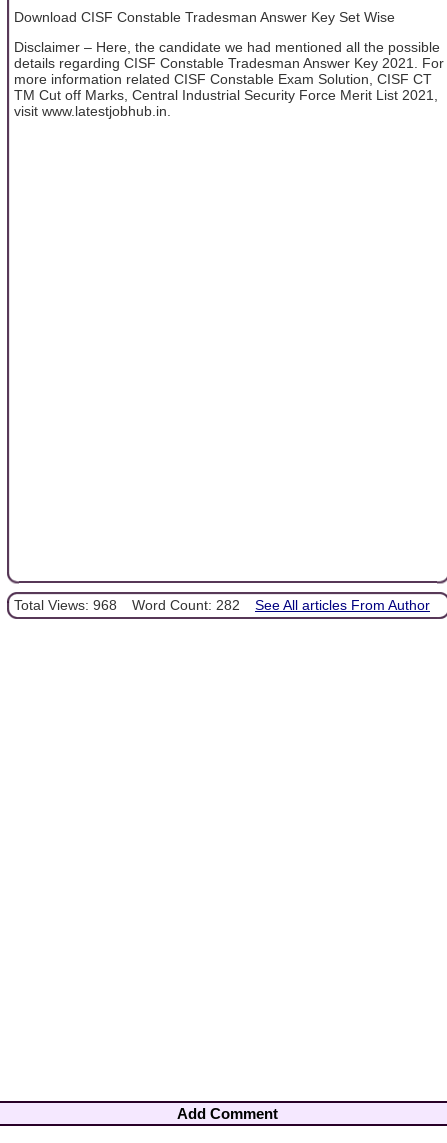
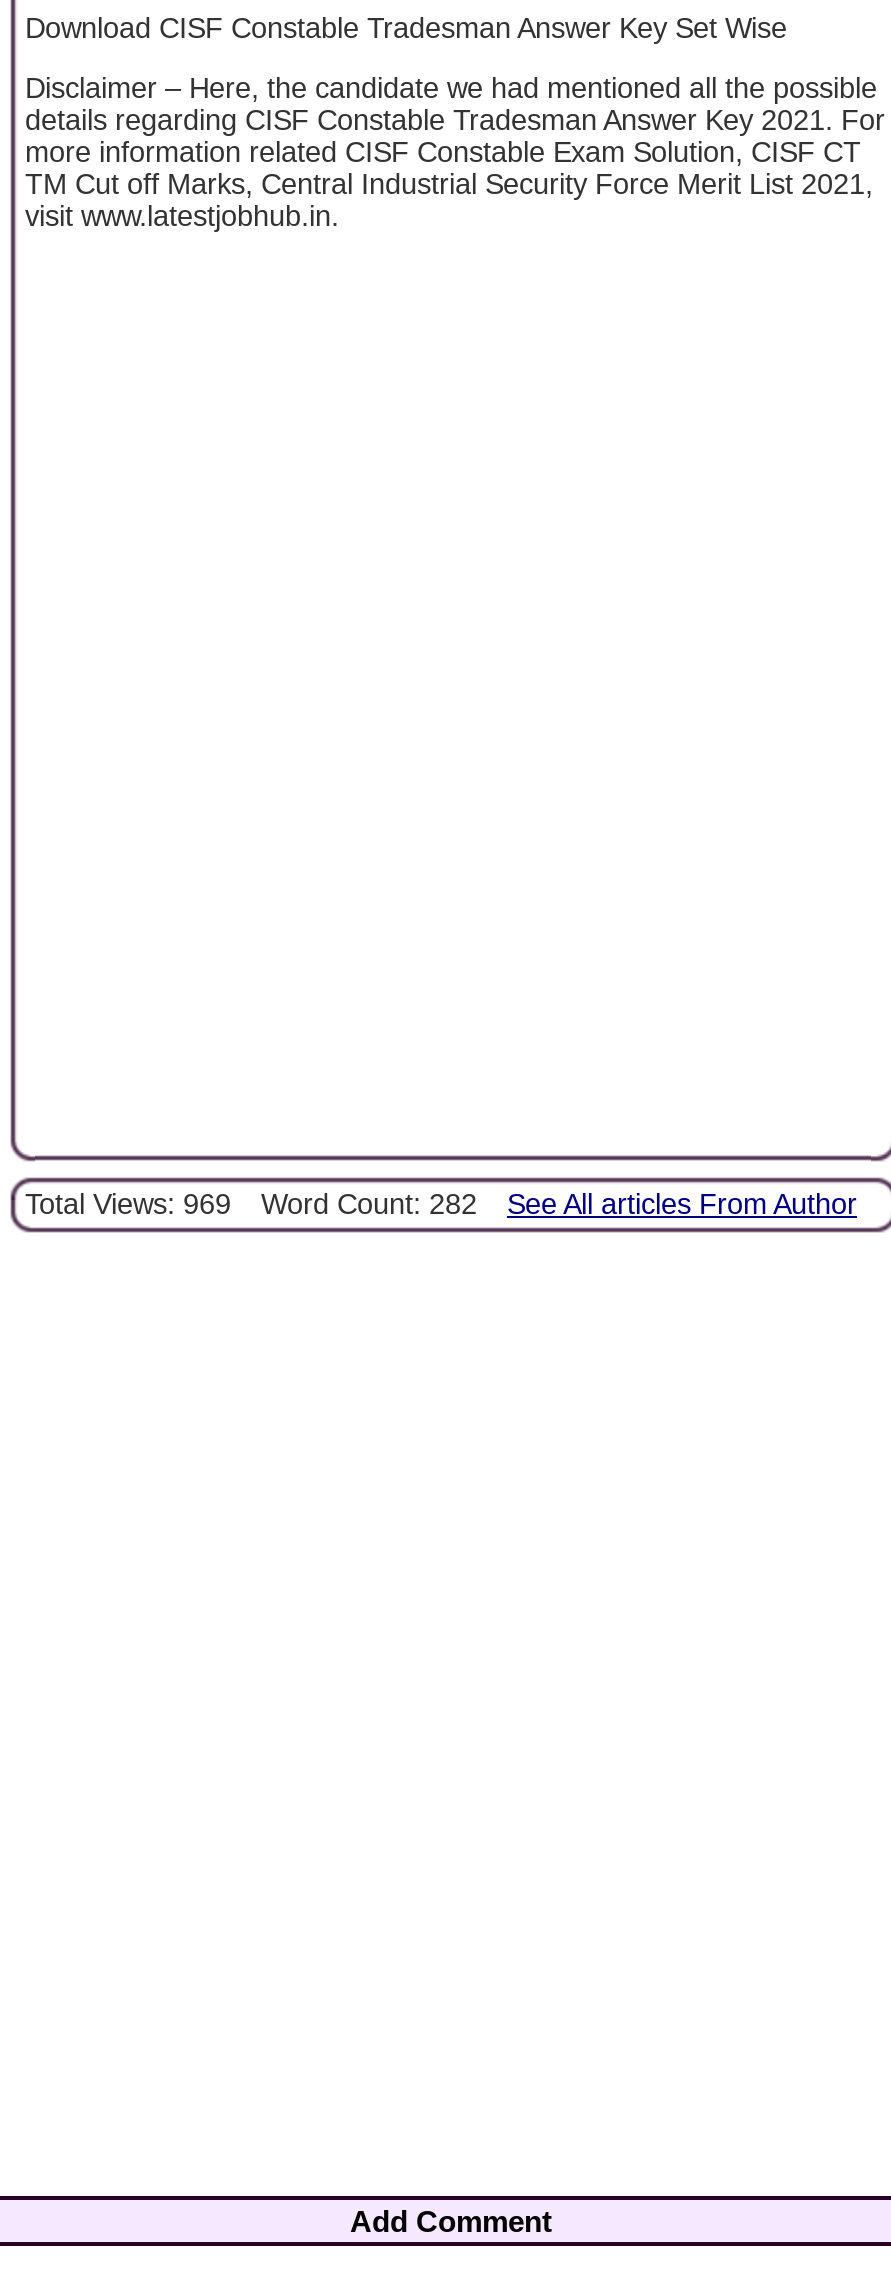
[14,596,430,612] Total Views: 968 Word Count: 282 See All articles From Author -> [25,1187,857,1219] Total Views: 969 Word Count: 282 See All articles From Author

